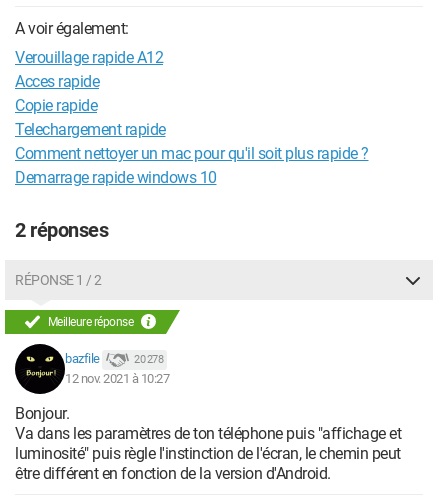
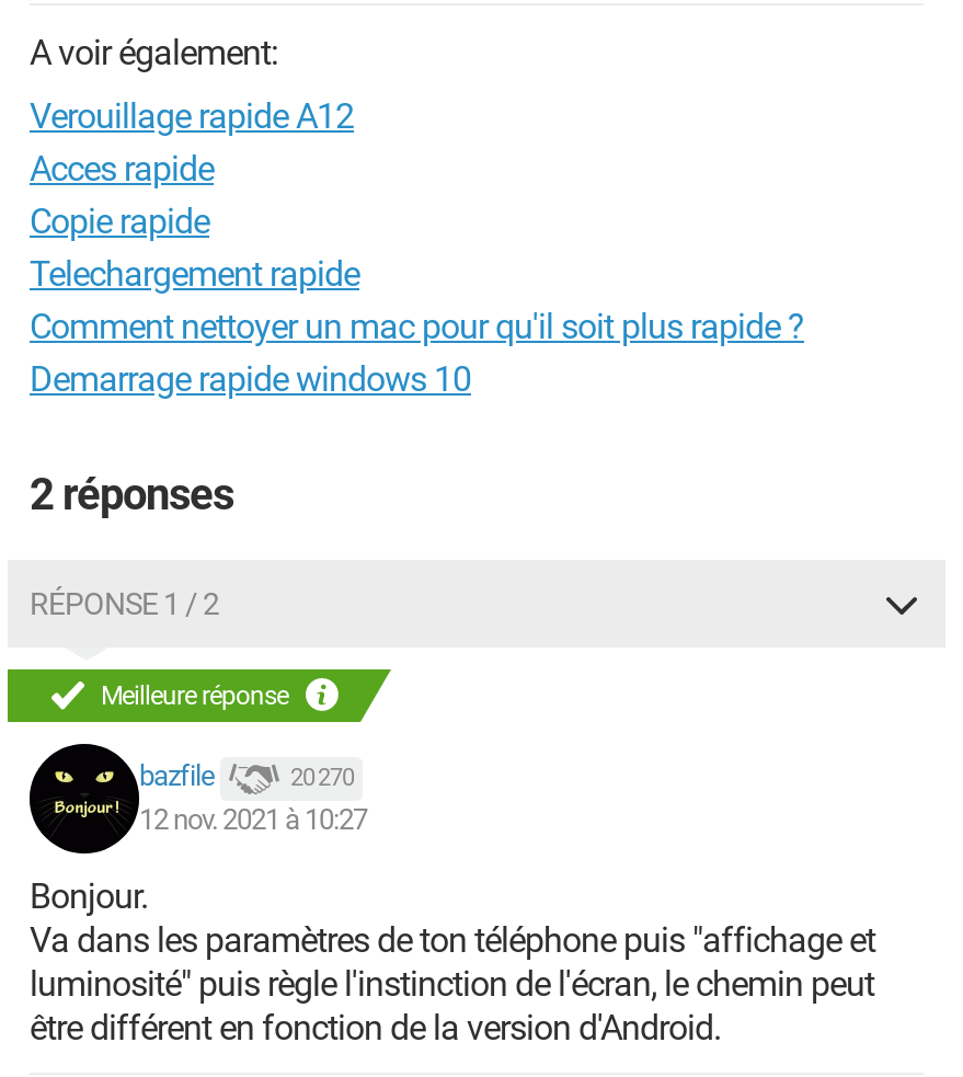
[134,353,163,366] 20 278 -> [290,763,354,792] 20 270

